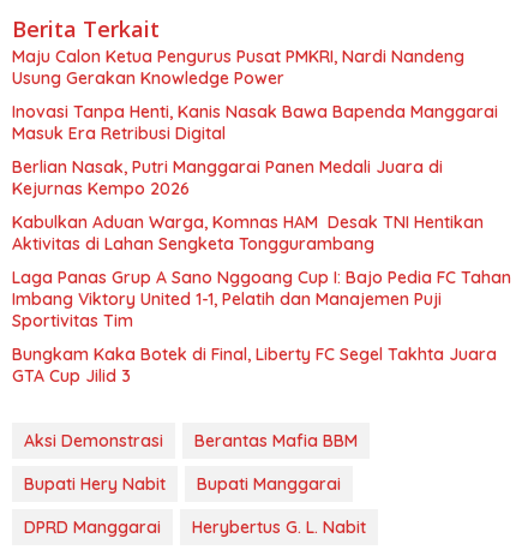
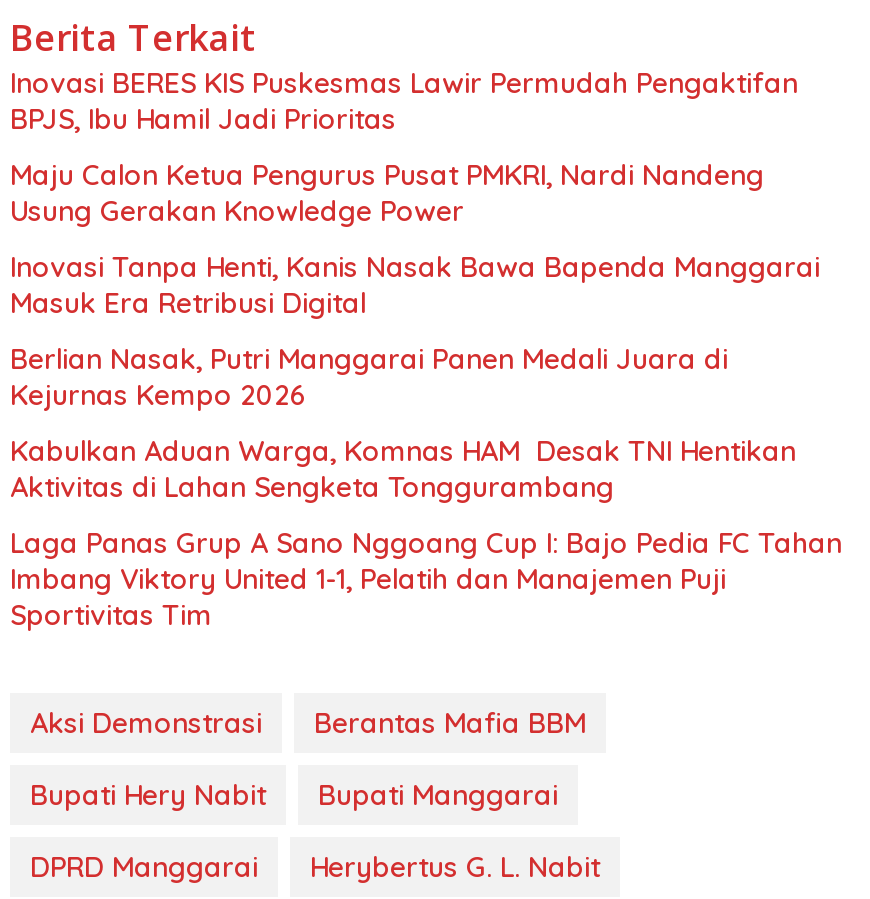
none -> [10,64,798,136] Inovasi BERES KIS Puskesmas Lawir Permudah Pengaktifan | BPJS, Ibu Hamil Jadi Prioritas
moved [12,45,511,331] -> [10,156,842,632]: Maju Calon Ketua Pengurus Pusat PMKRI, Nardi Nandeng | Usung Gerakan Knowledge Power | Inovasi Tanpa Henti, Kanis Nasak Bawa Bapenda Manggarai | ... | Imbang Viktory United 1-1, Pelatih dan Manajemen Puji | Sportivitas Tim
[12,343,497,386] Bungkam Kaka Botek di Final, Liberty FC Segel Takhta Juara | GTA Cup Jilid 3 -> none

